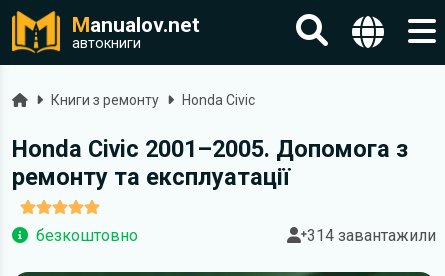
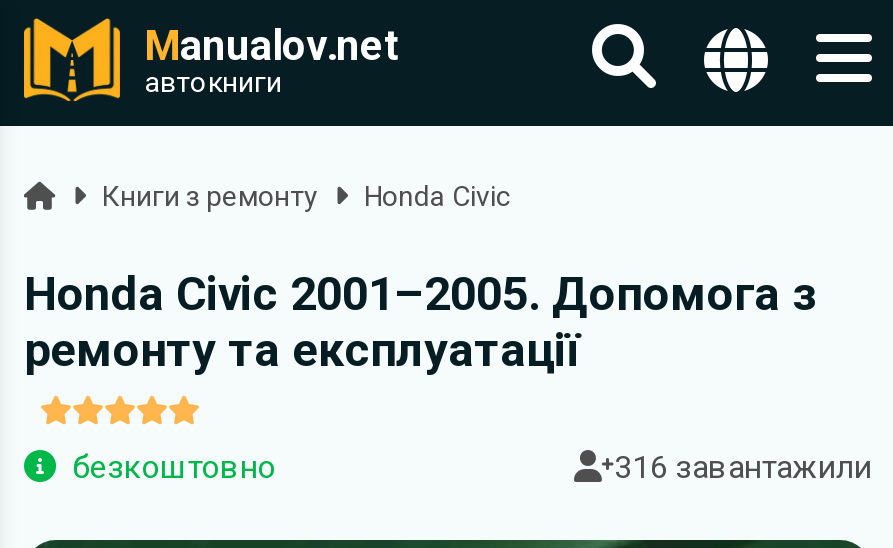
[307,226,436,245] 314 завантажили -> [614,448,872,486] 316 завантажили

